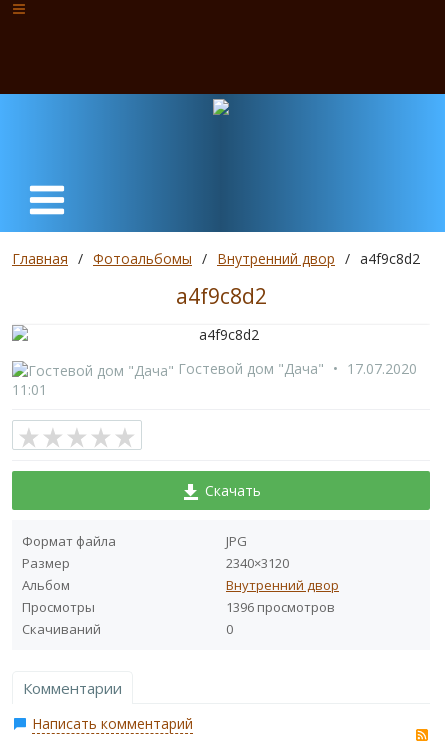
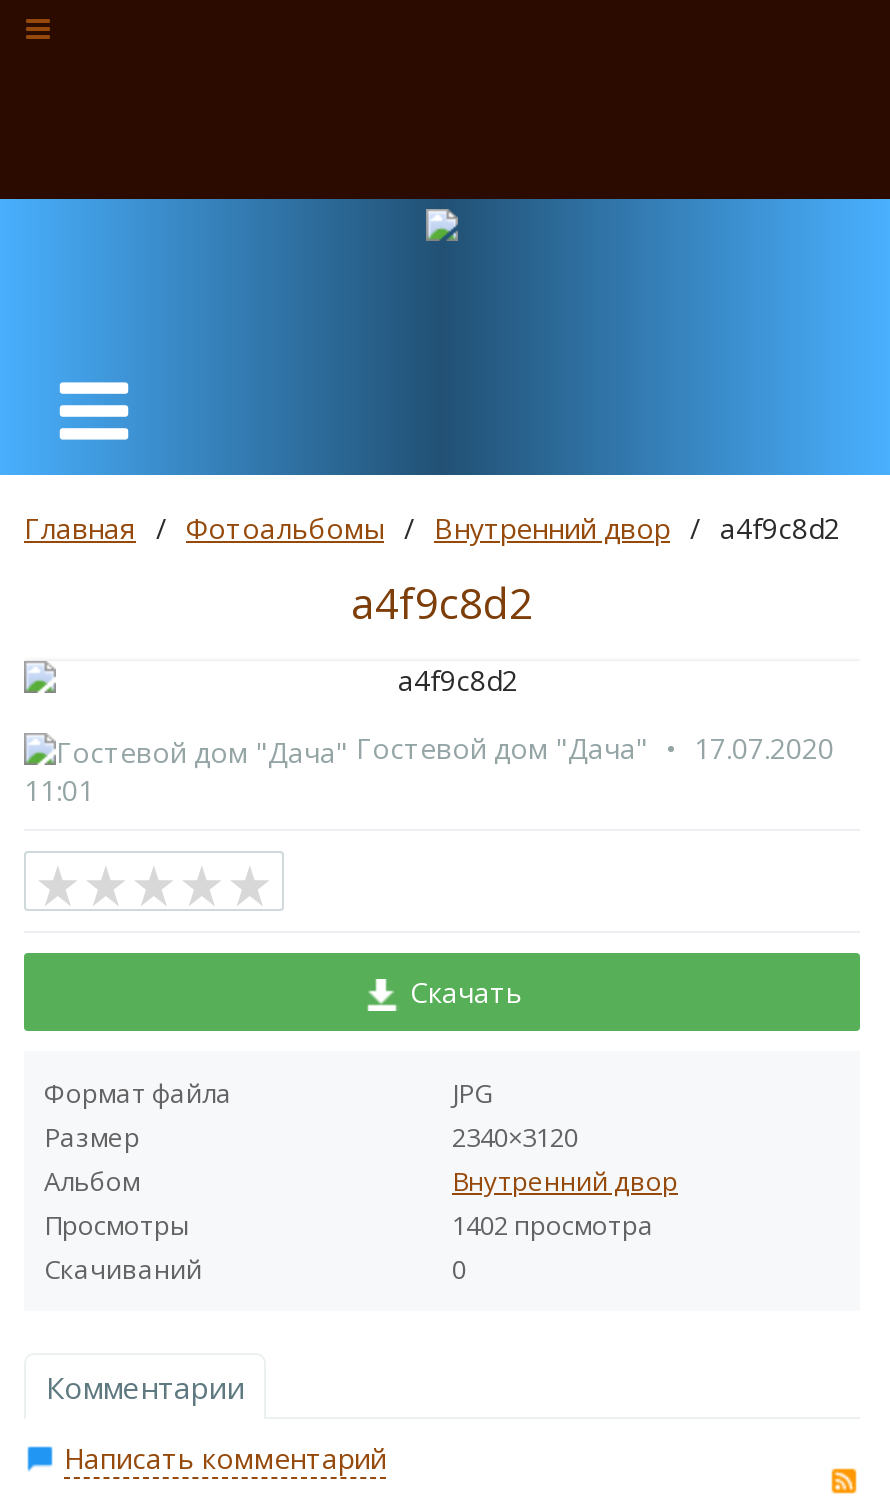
[226,598,335,616] 1396 просмотров -> [452,1207,654,1243] 1402 просмотра

